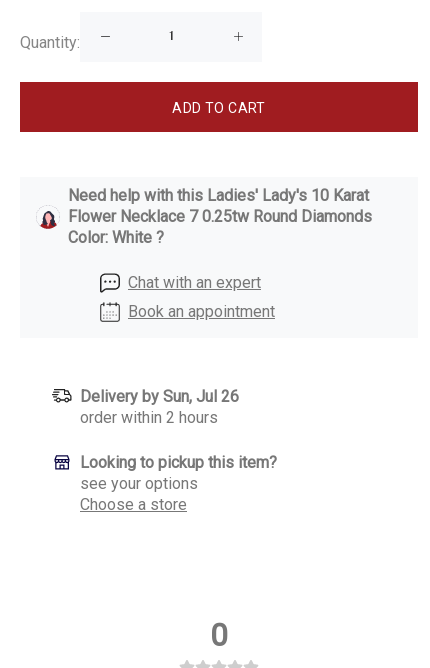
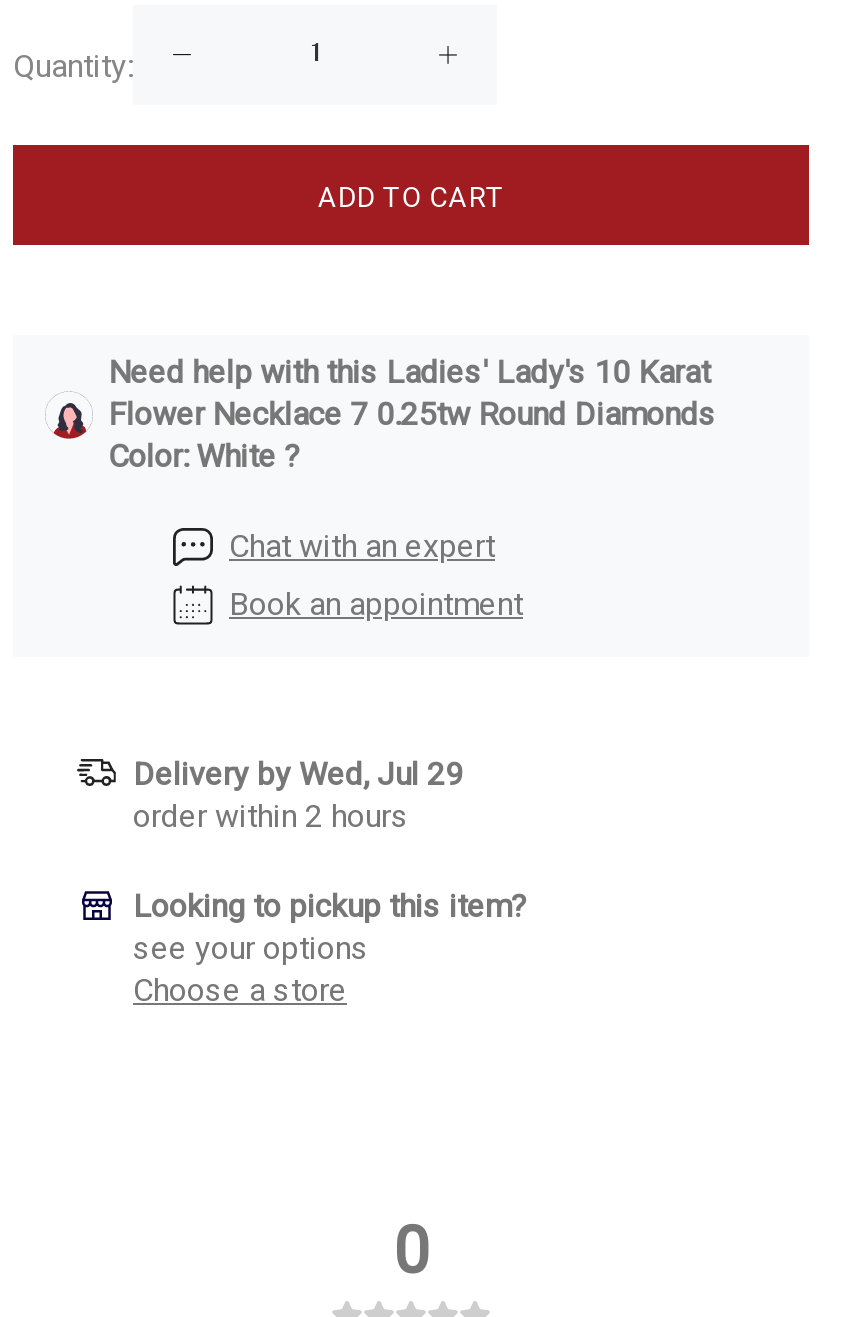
[80,387,239,406] Delivery by Sun, Jul 26 -> [133,755,463,793] Delivery by Wed, Jul 29

